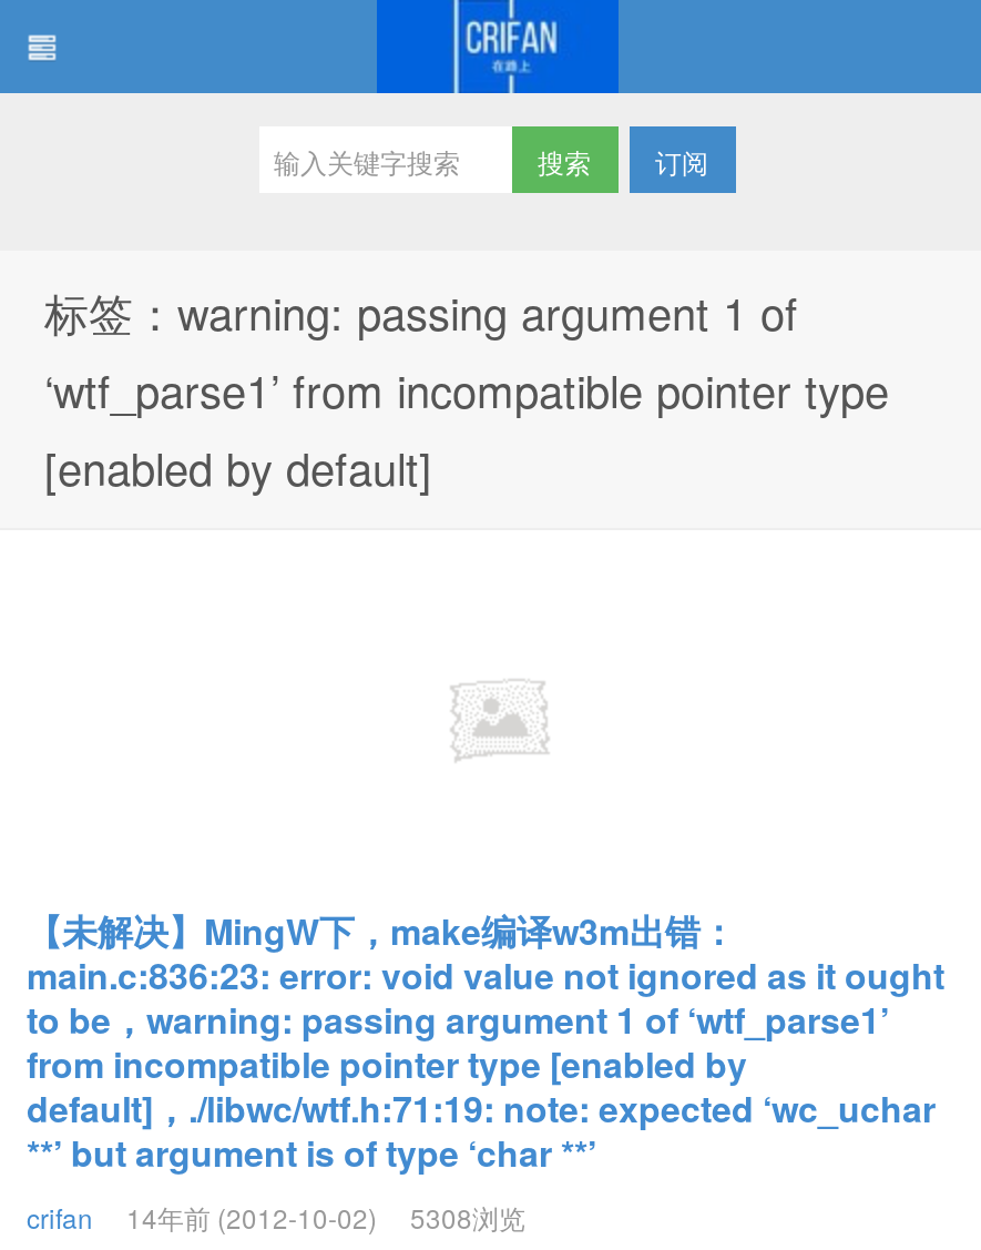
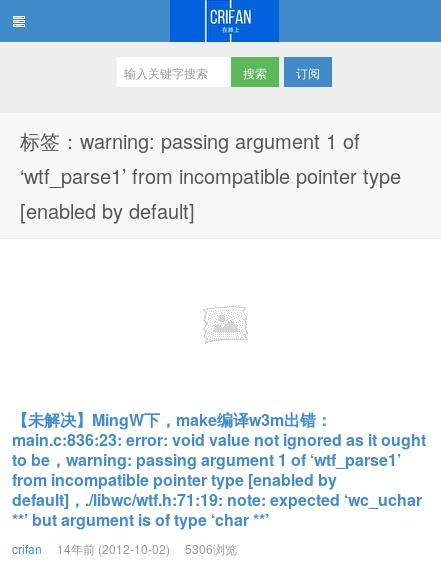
[27,1198,525,1236] crifan 14年前 (2012-10-02) 5308浏览 -> [12,540,237,557] crifan 14年前 (2012-10-02) 5306浏览

